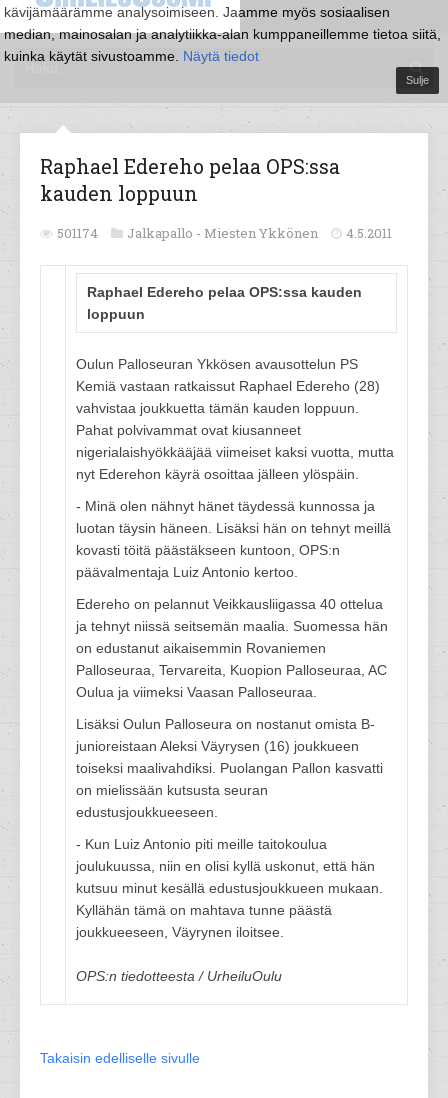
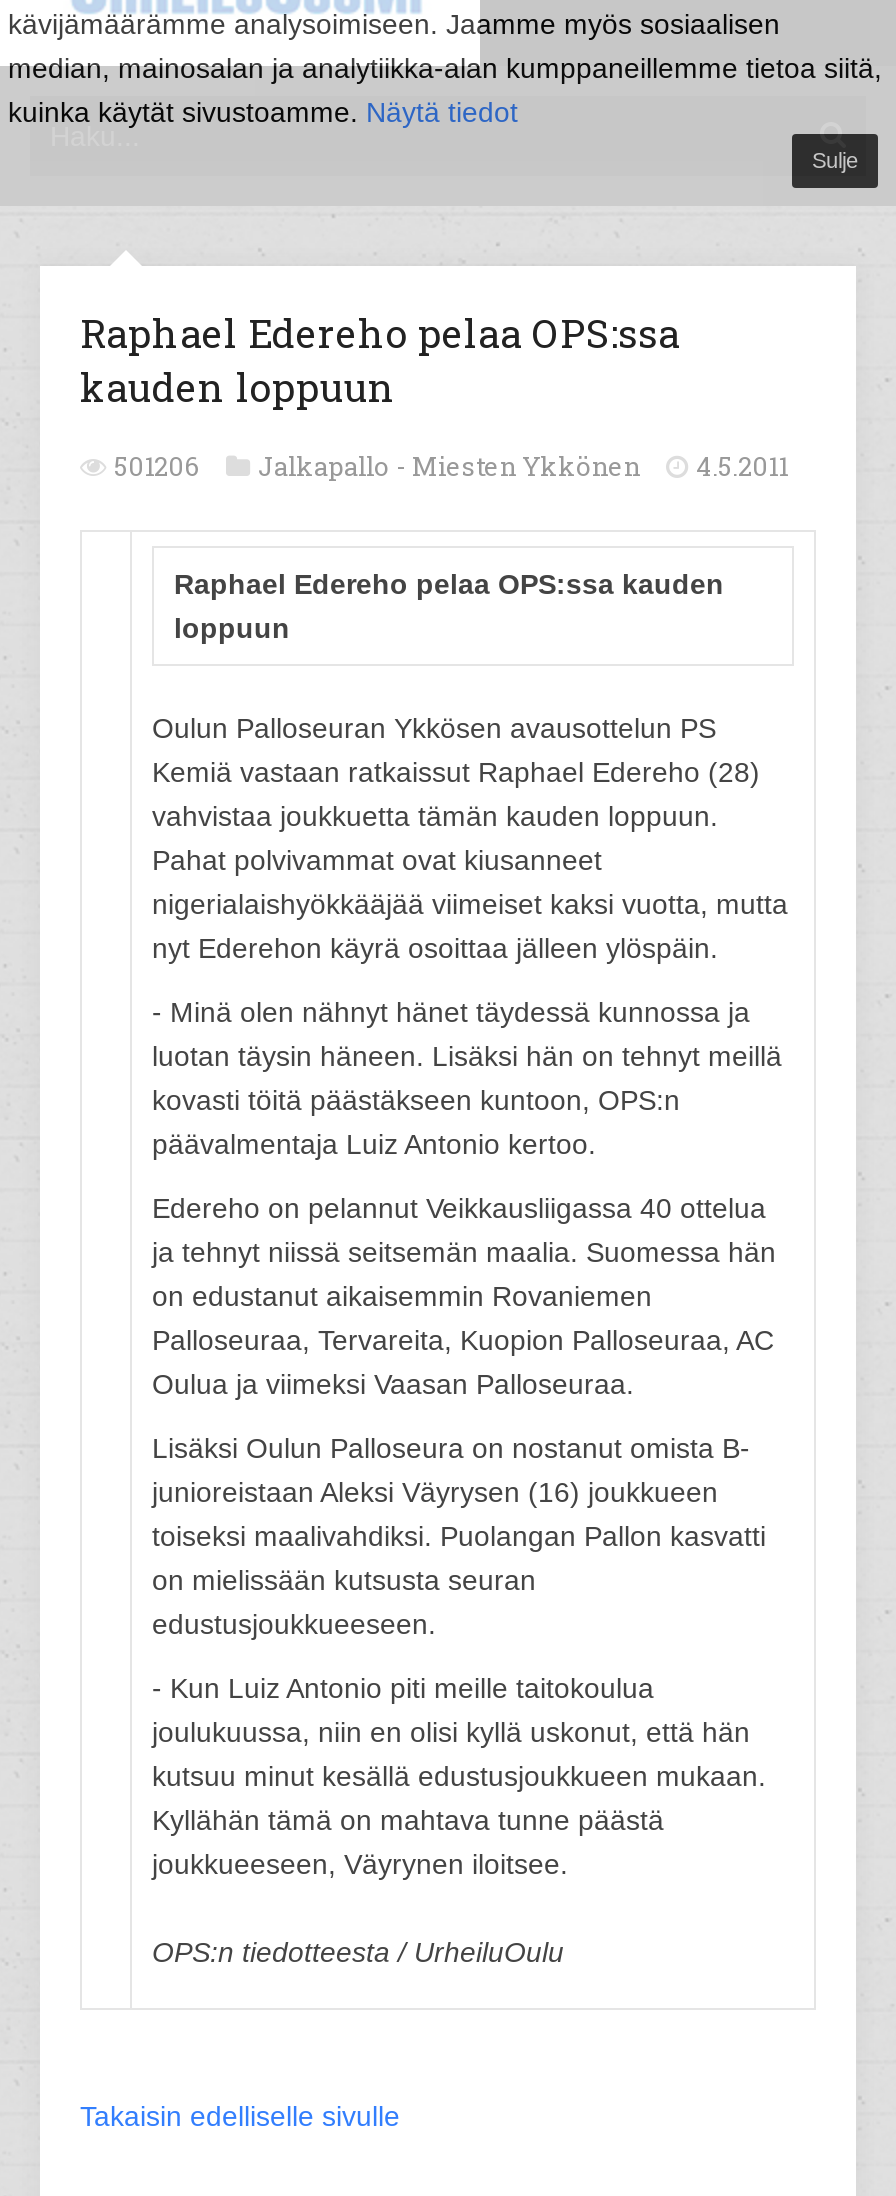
[57,224,392,242] 501174 Jalkapallo - Miesten Ykkönen 4.5.2011 -> [114,448,788,484] 501206 Jalkapallo - Miesten Ykkönen 4.5.2011

